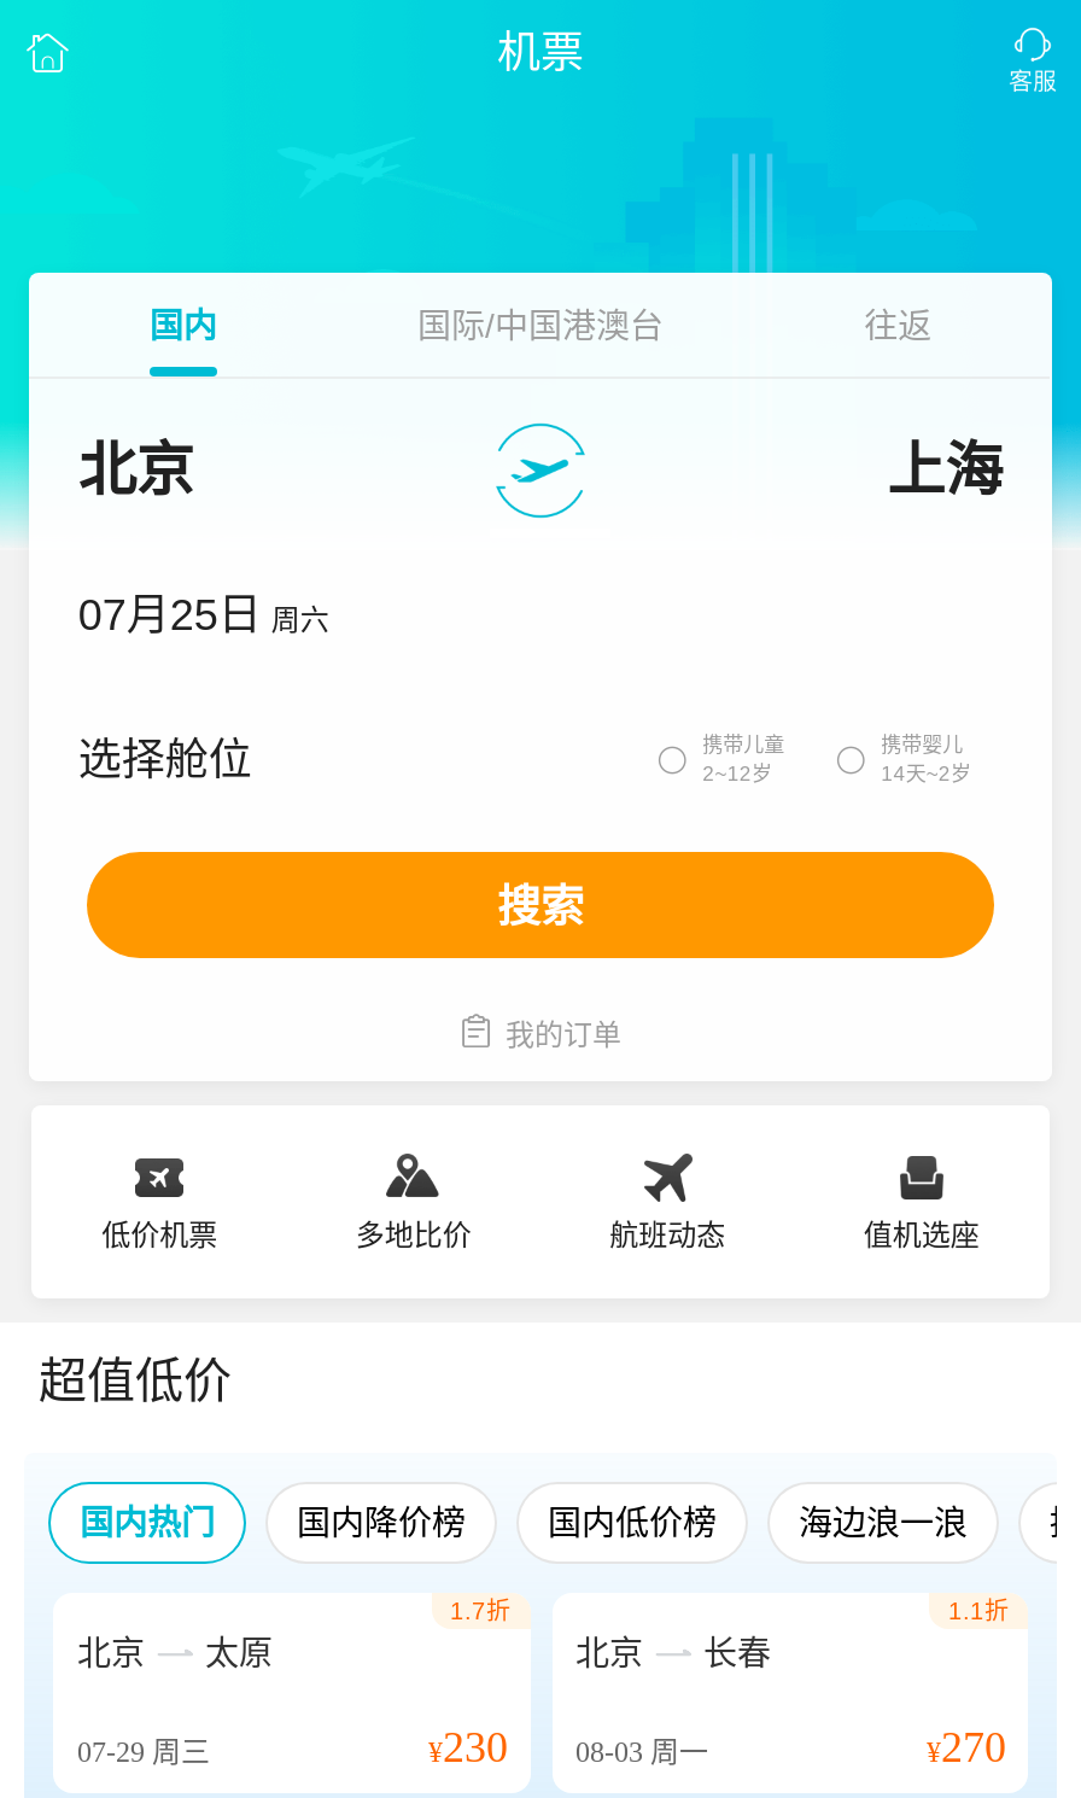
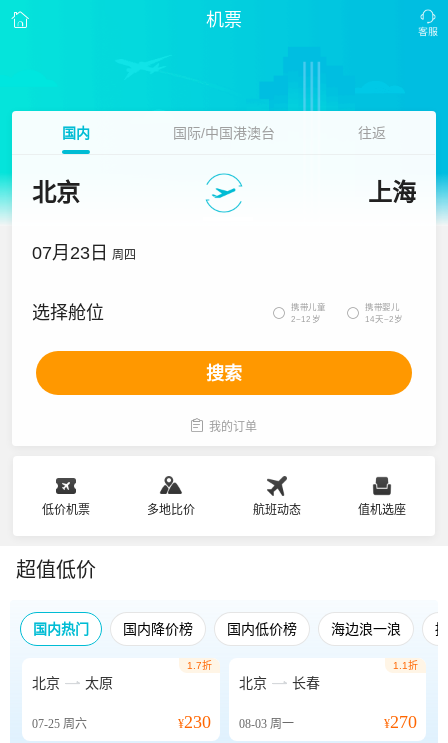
[78,591,329,640] 07月25日 周六 -> [32,243,136,263] 07月23日 周四
[77,1735,210,1769] 07-29周三 -> [32,717,87,731] 07-25周六

